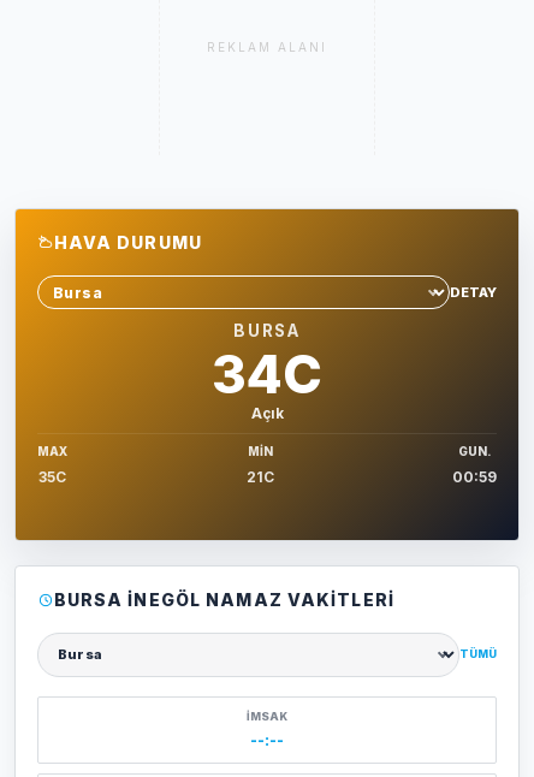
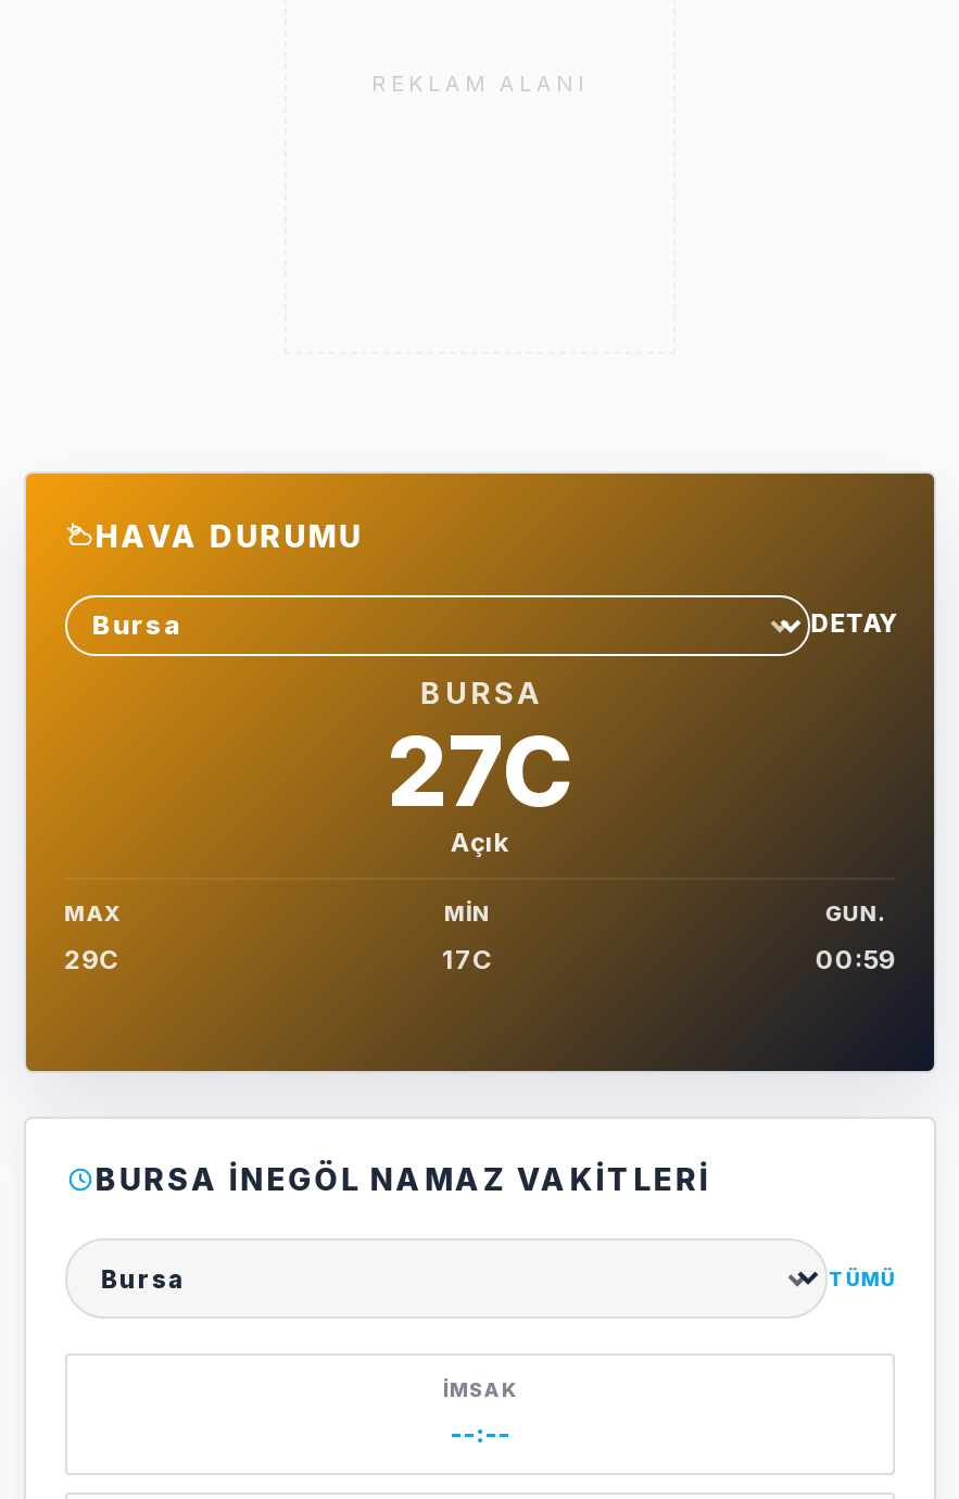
[212,341,322,406] 34C -> [387,712,573,829] 27C
[38,468,66,487] 35C -> [64,942,119,974] 29C
[246,468,274,487] 21C -> [442,942,492,974] 17C

